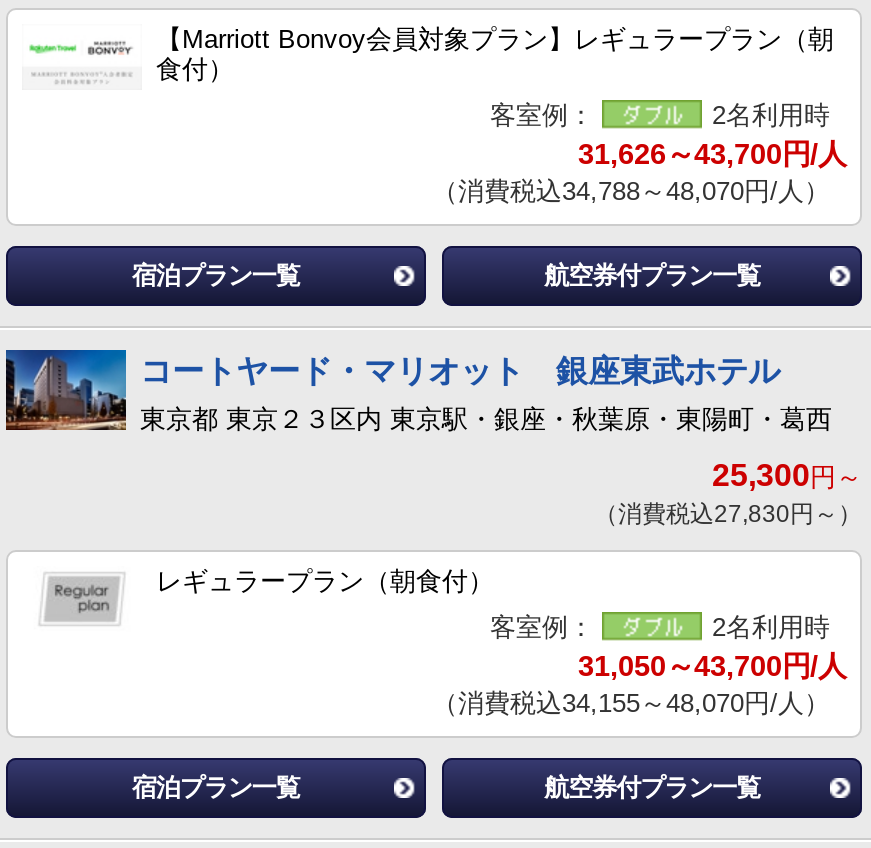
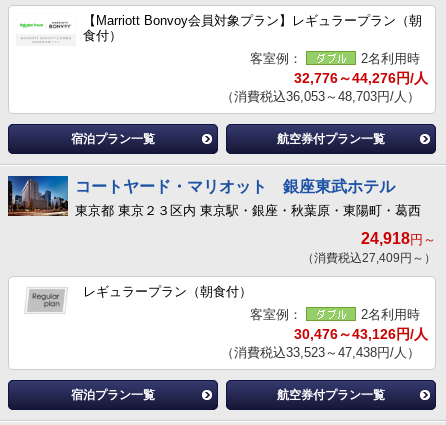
[578,137,846,169] 31,626～43,700円/人 -> [294,69,428,85] 32,776～44,276円/人
[432,175,830,205] （消費税込34,788～48,070円/人） -> [221,88,420,103] （消費税込36,053～48,703円/人）
[712,457,862,491] 25,300円～ -> [361,229,436,246] 24,918円～
[594,499,862,527] （消費税込27,830円～） -> [302,250,436,264] （消費税込27,409円～）
[578,649,846,681] 31,050～43,700円/人 -> [294,325,428,341] 30,476～43,126円/人
[432,687,830,717] （消費税込34,155～48,070円/人） -> [221,344,420,359] （消費税込33,523～47,438円/人）

